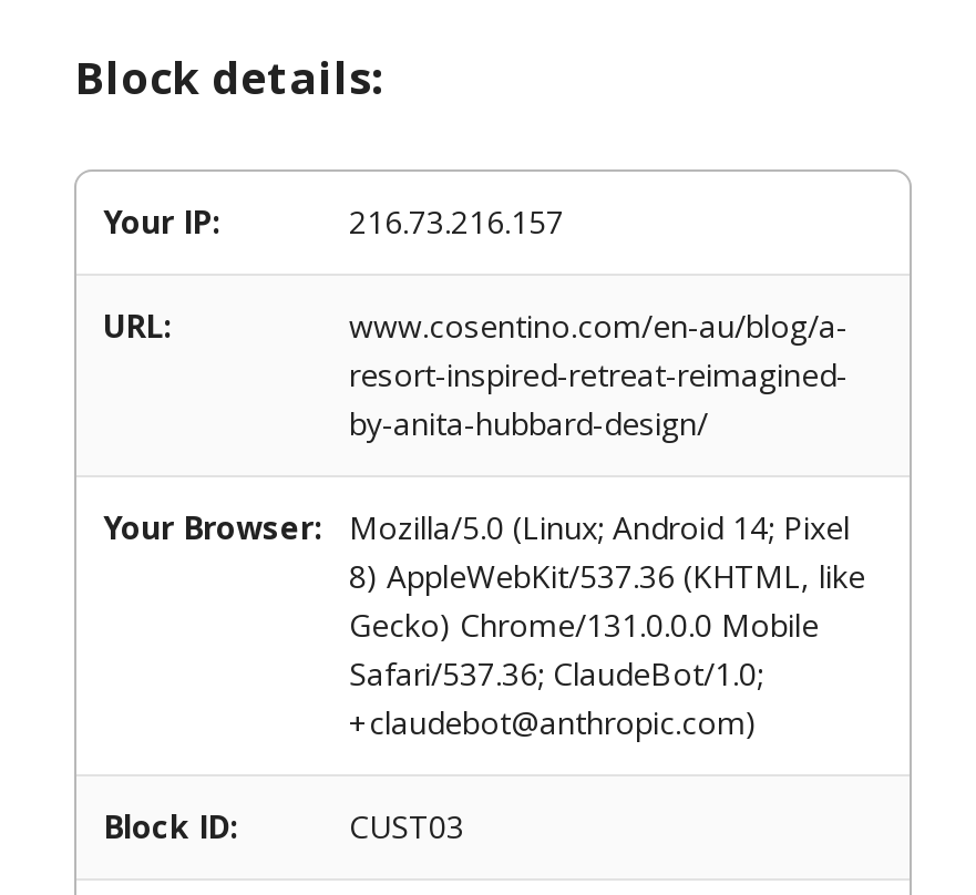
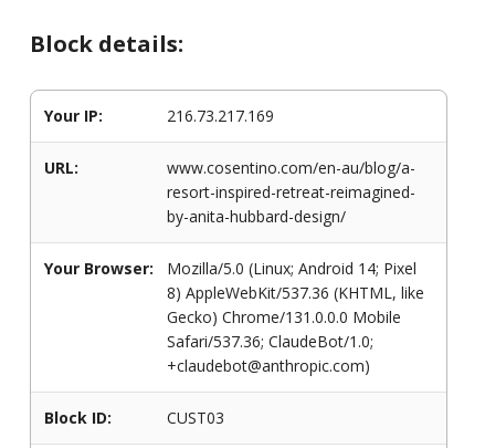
[349,200,564,243] 216.73.216.157 -> [167,105,274,126] 216.73.217.169

